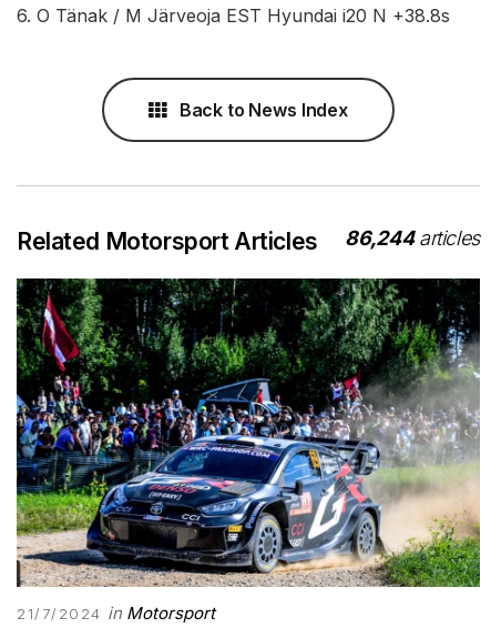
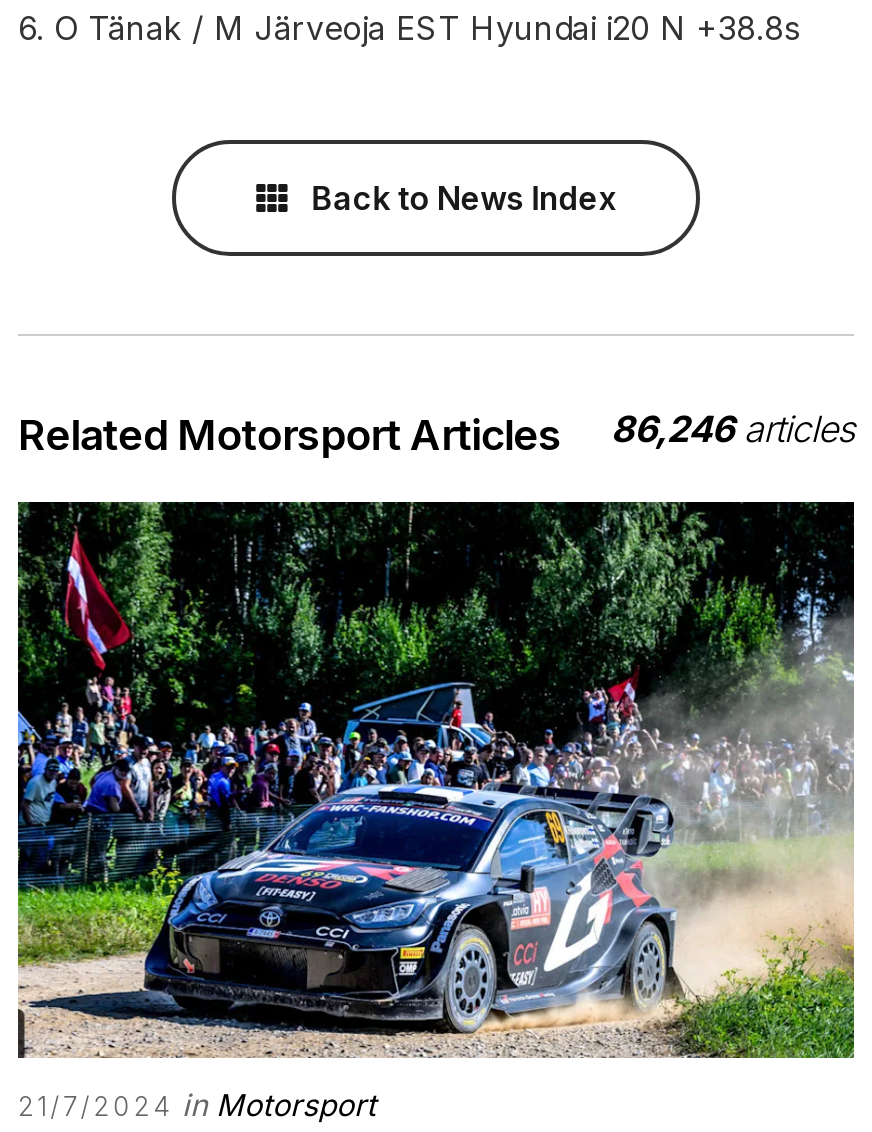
[17,226,480,255] Related Motorsport Articles 86,244 articles -> [18,407,854,459] Related Motorsport Articles 86,246 articles

